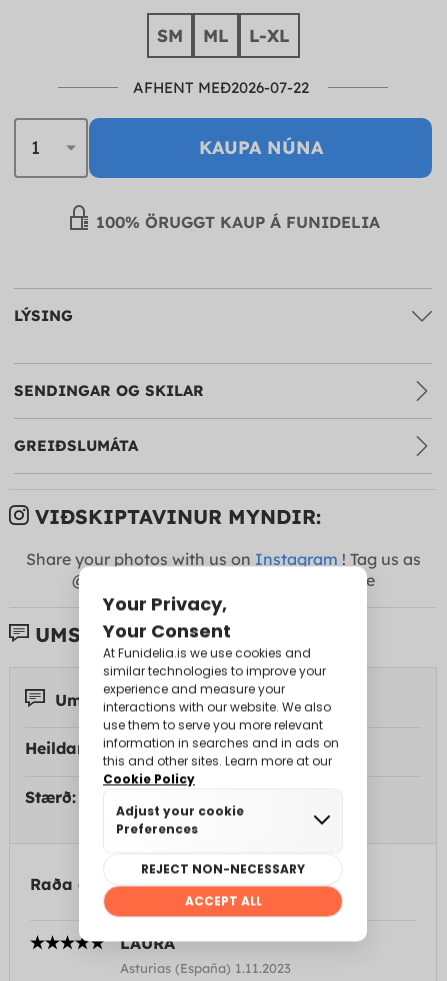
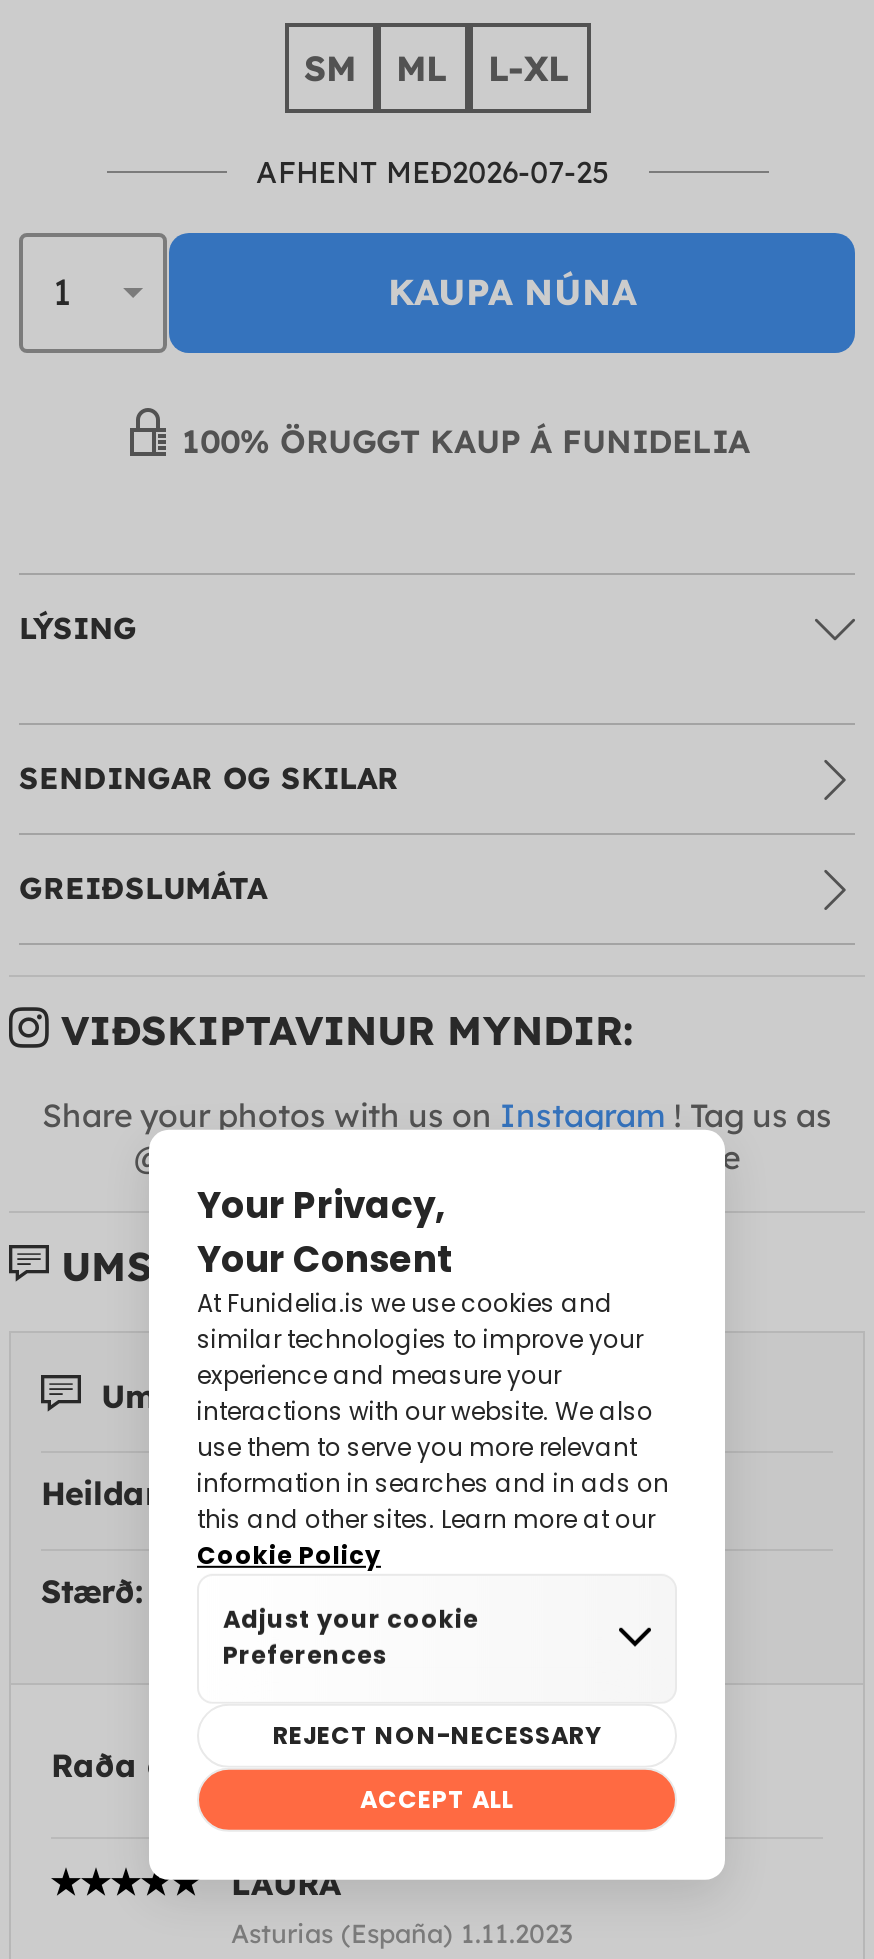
[133,77,309,96] AFHENT MEÐ2026-07-22 -> [256,152,610,190] AFHENT MEÐ2026-07-25

